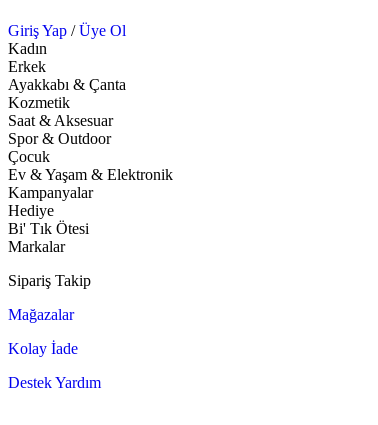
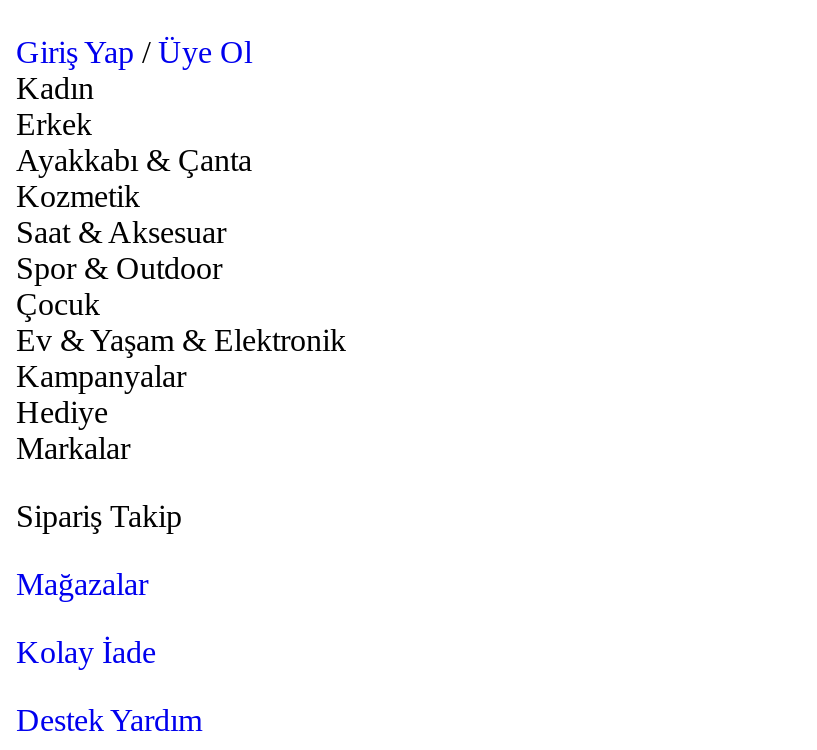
[8,220,89,237] Bi' Tık Ötesi -> none

